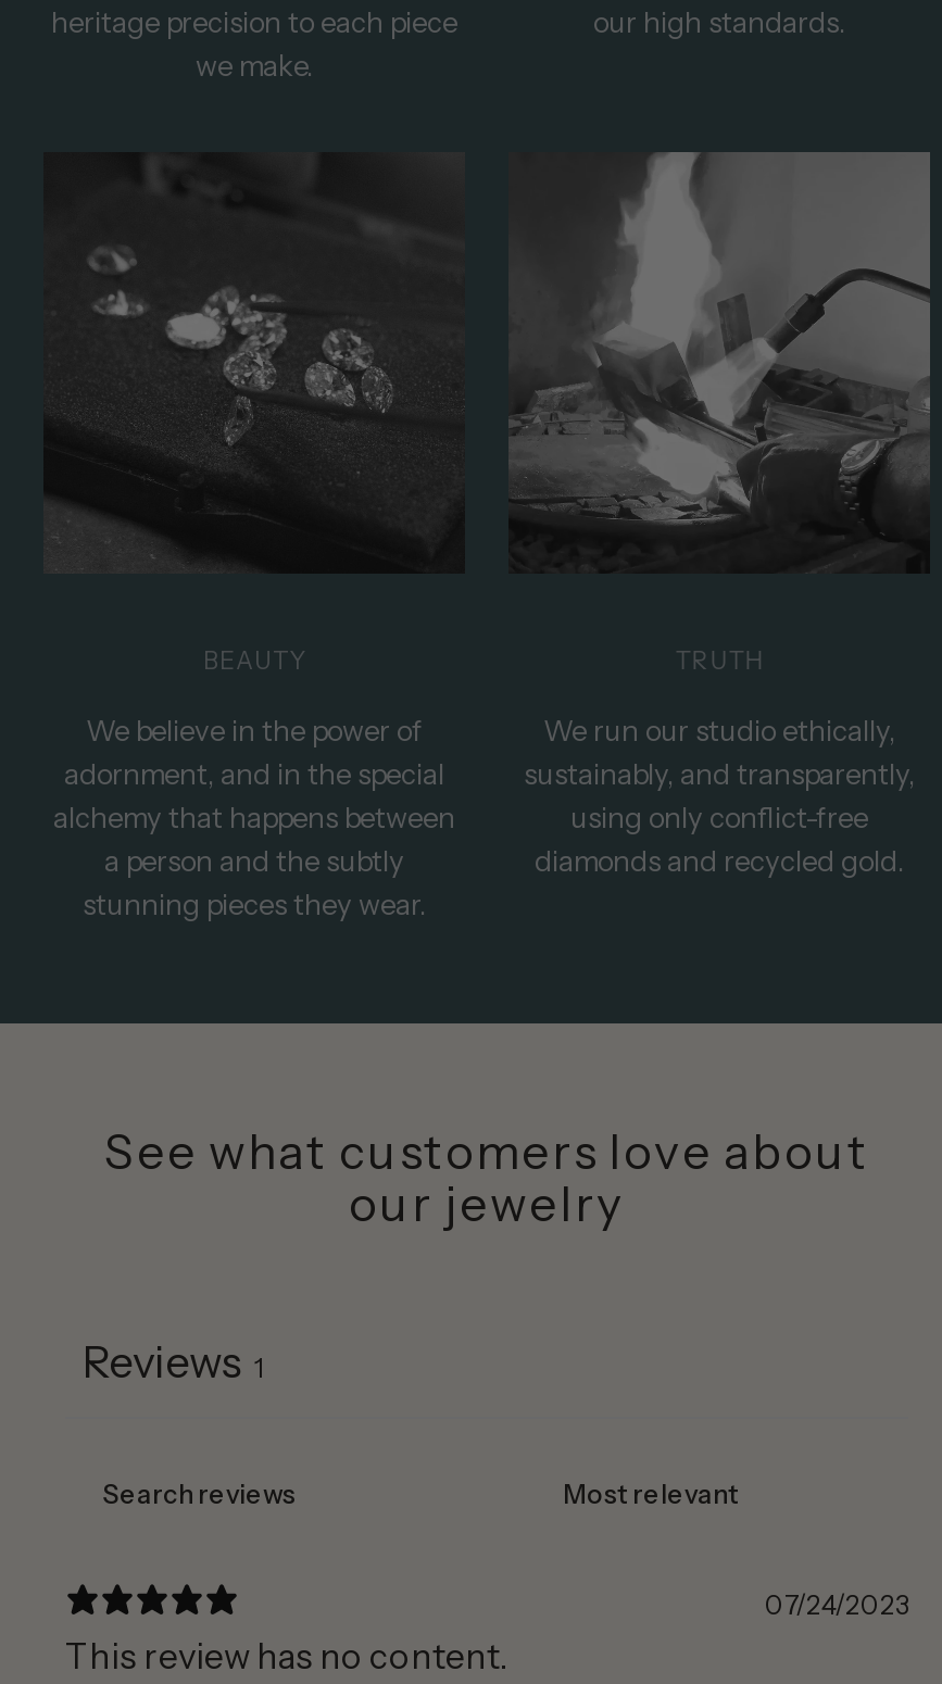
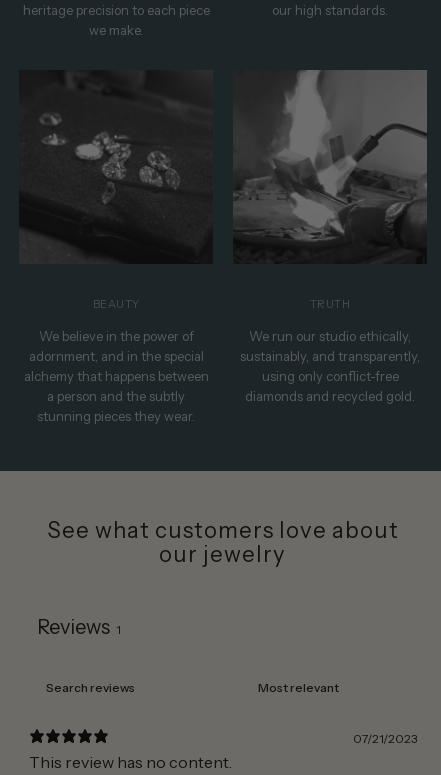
[765,1588,908,1621] 07/24/2023 -> [353,731,417,746] 07/21/2023

